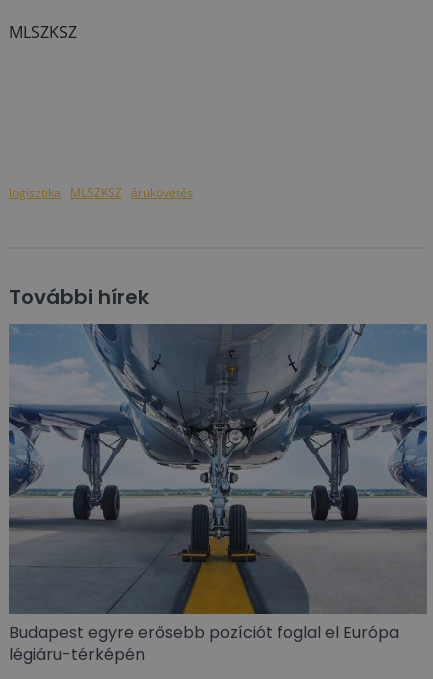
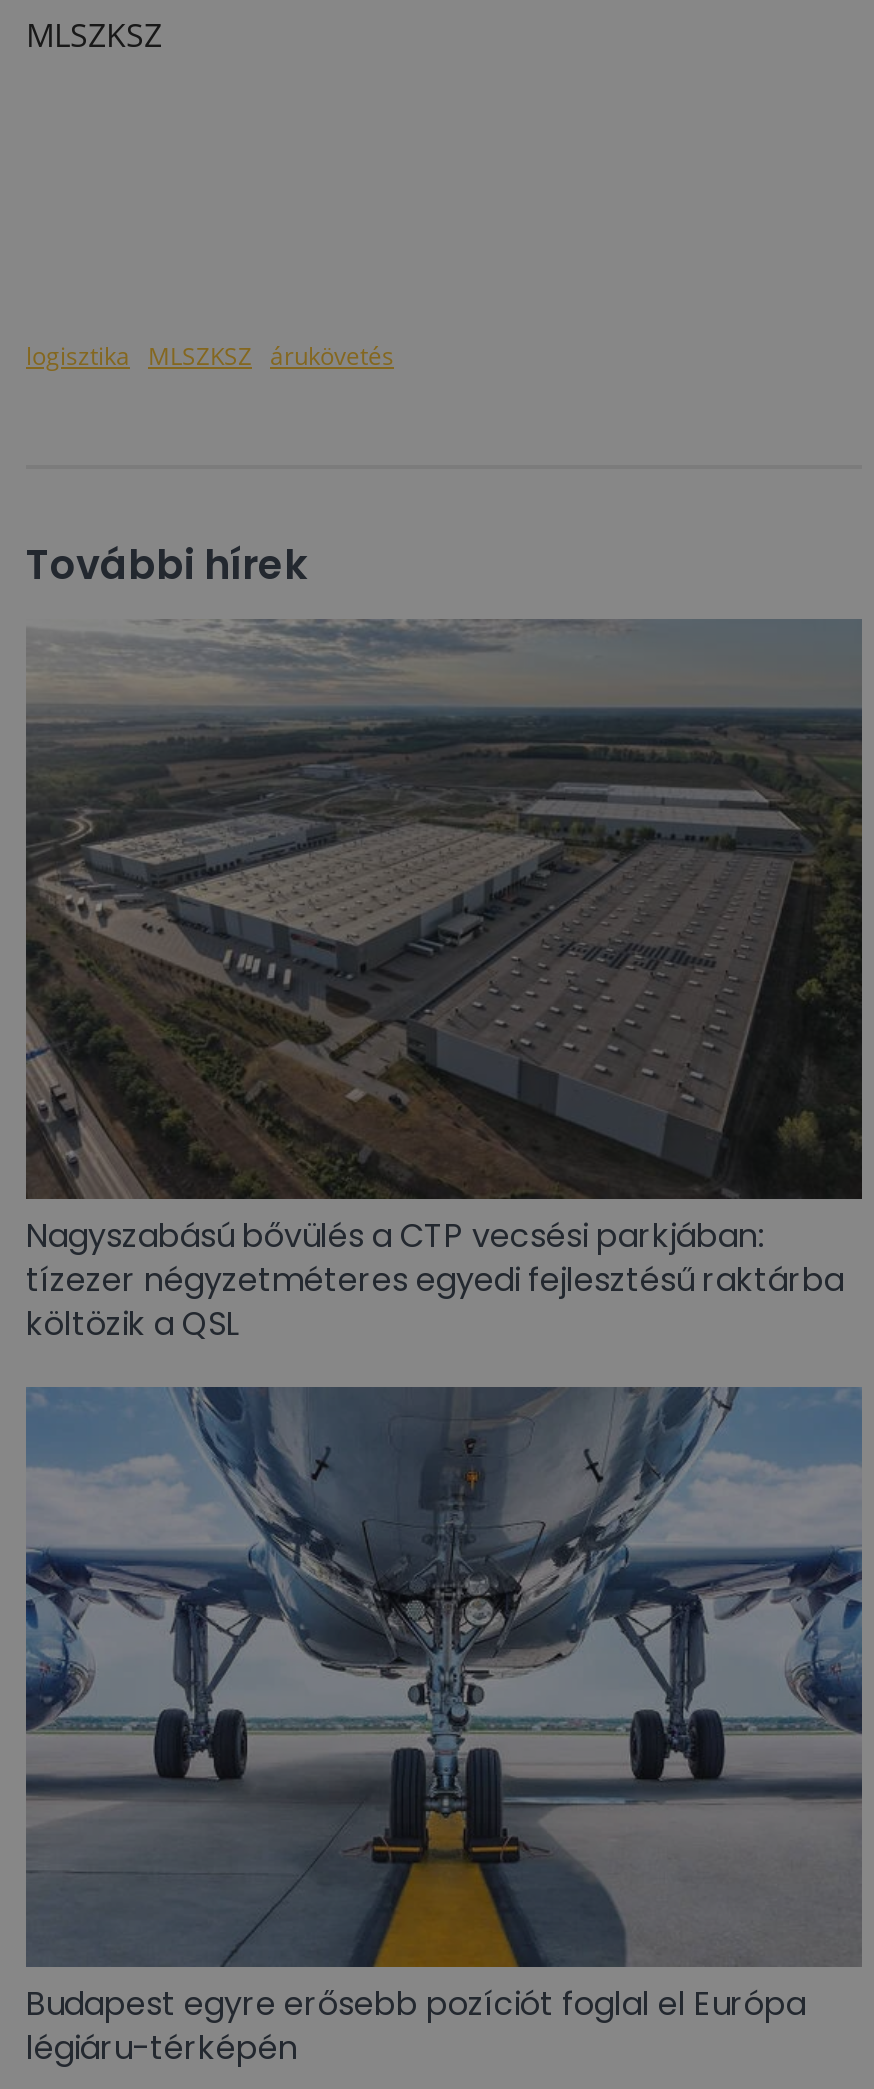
none -> [24,619,864,1348] [image] | Nagyszabású bővülés a CTP vecsési parkjában: | tízezer négyzetméteres egyedi fejlesztésű raktárba | költözik a QSL

